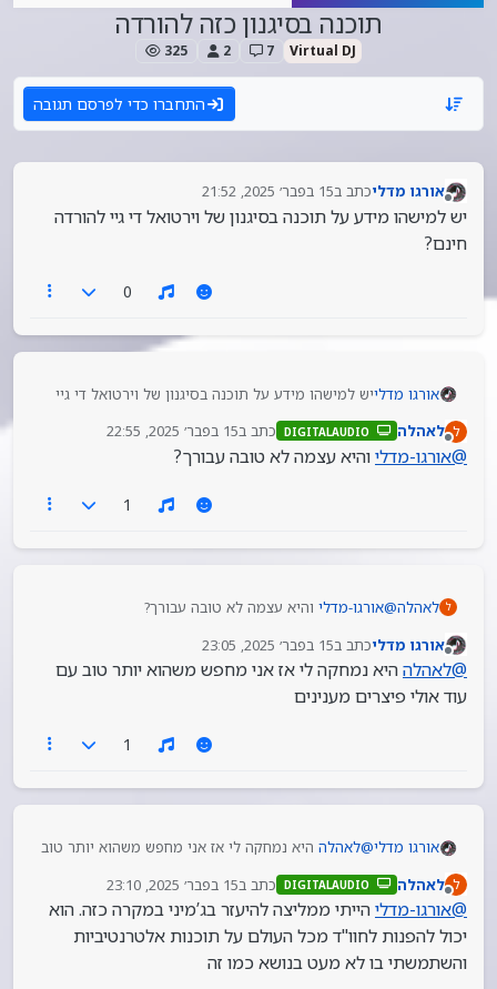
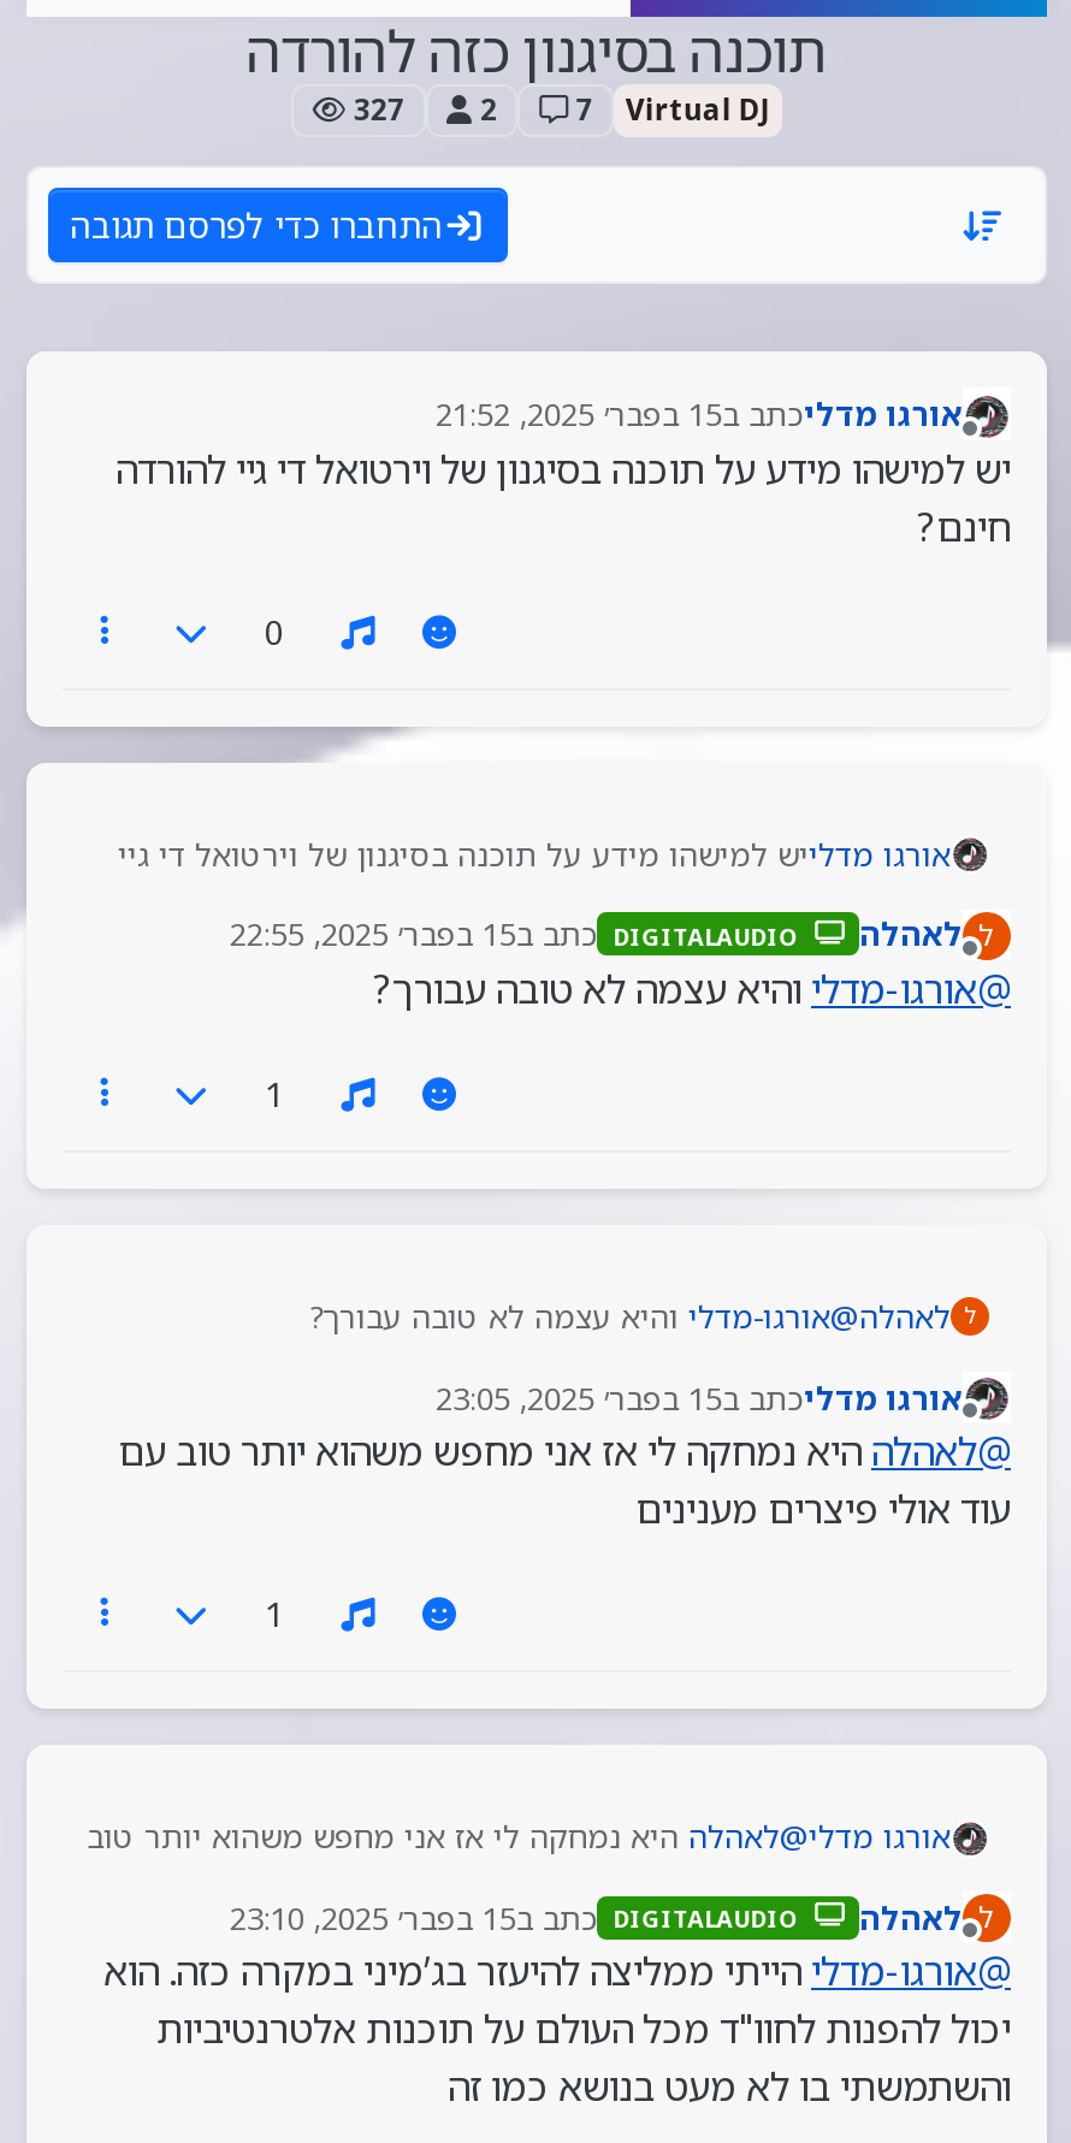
[164,41,356,60] 325 2 7 Virtual DJ -> [354,90,770,130] 327 2 7 Virtual DJ

